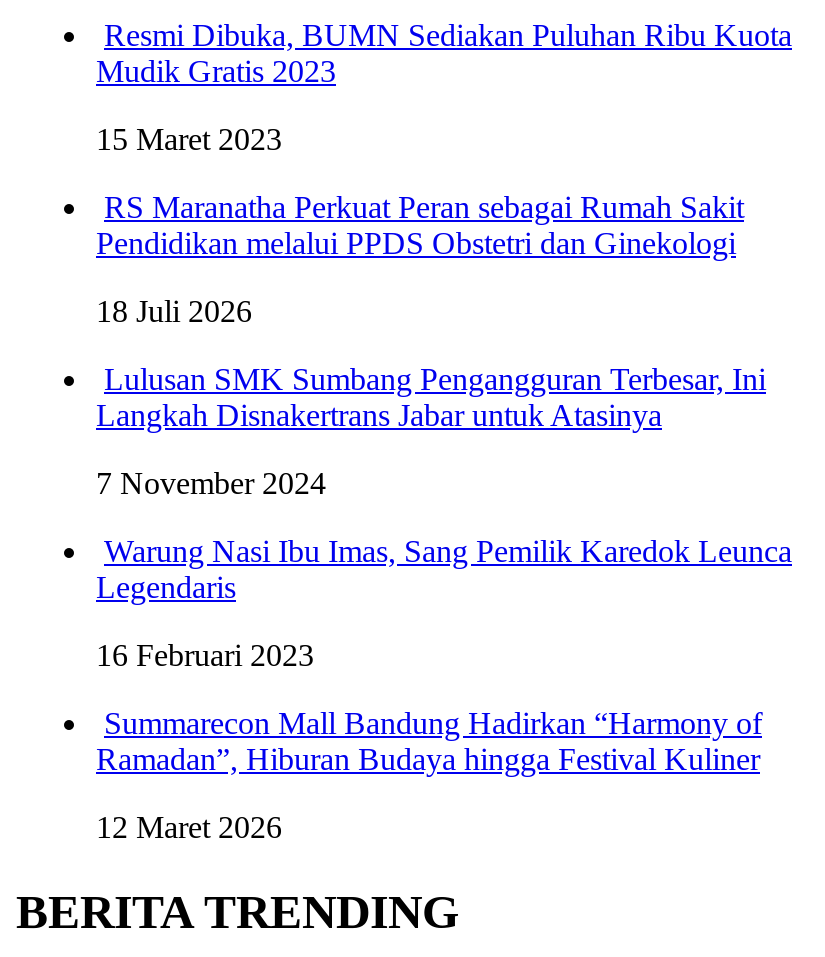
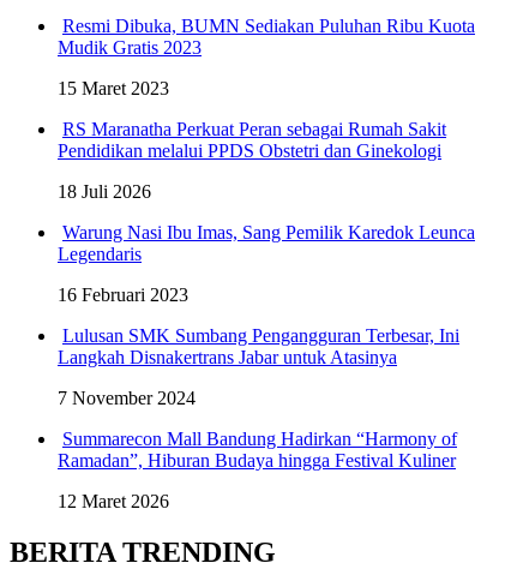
moved [96,362,766,500] -> [58,325,459,408]: Lulusan SMK Sumbang Pengangguran Terbesar, Ini | Langkah Disnakertrans Jabar untuk Atasinya | 7 November 2024
moved [96,534,792,672] -> [58,222,475,305]: Warung Nasi Ibu Imas, Sang Pemilik Karedok Leunca | Legendaris | 16 Februari 2023

